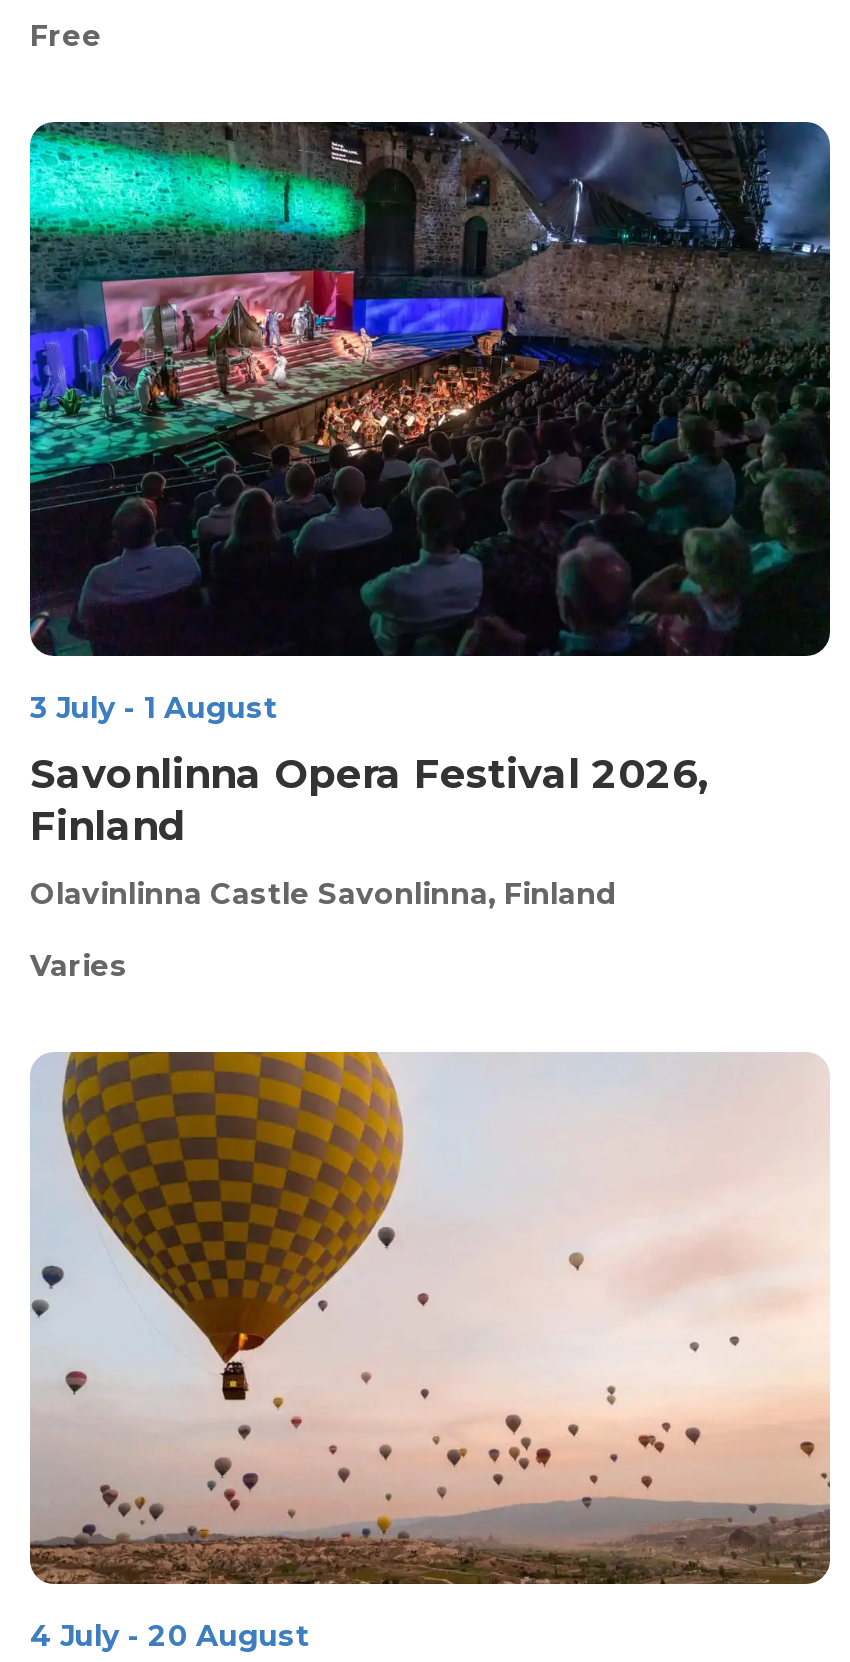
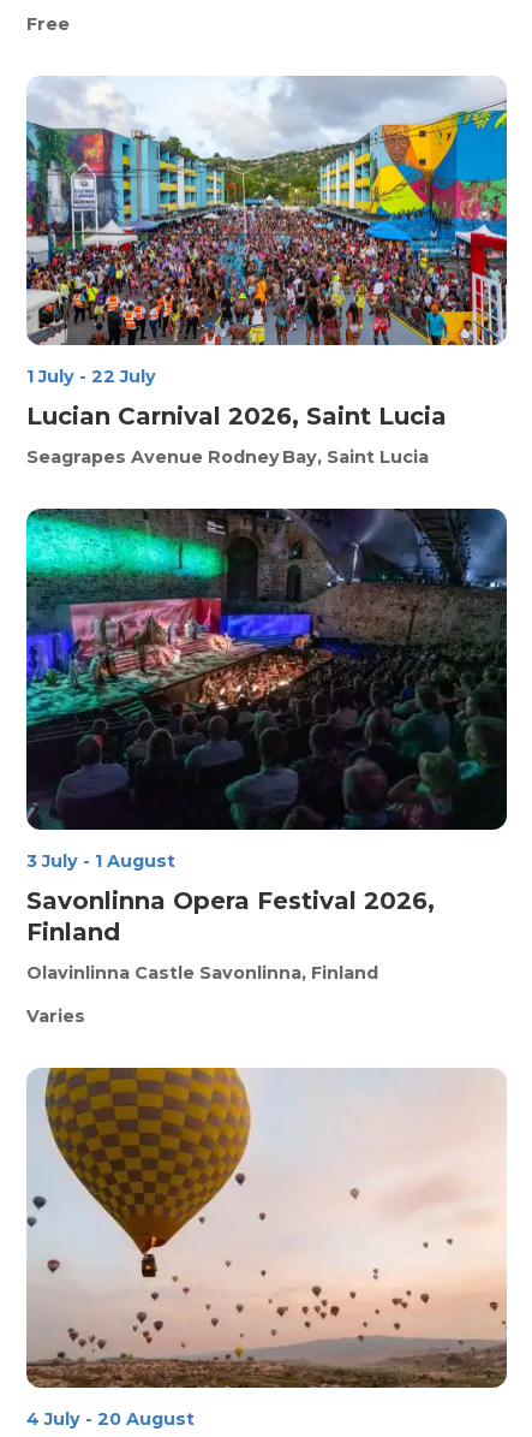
none -> [25,76,508,387] [image] | 1 July - 22 July
none -> [26,402,447,431] Lucian Carnival 2026, Saint Lucia
none -> [26,446,429,468] Seagrapes Avenue Rodney Bay, Saint Lucia

